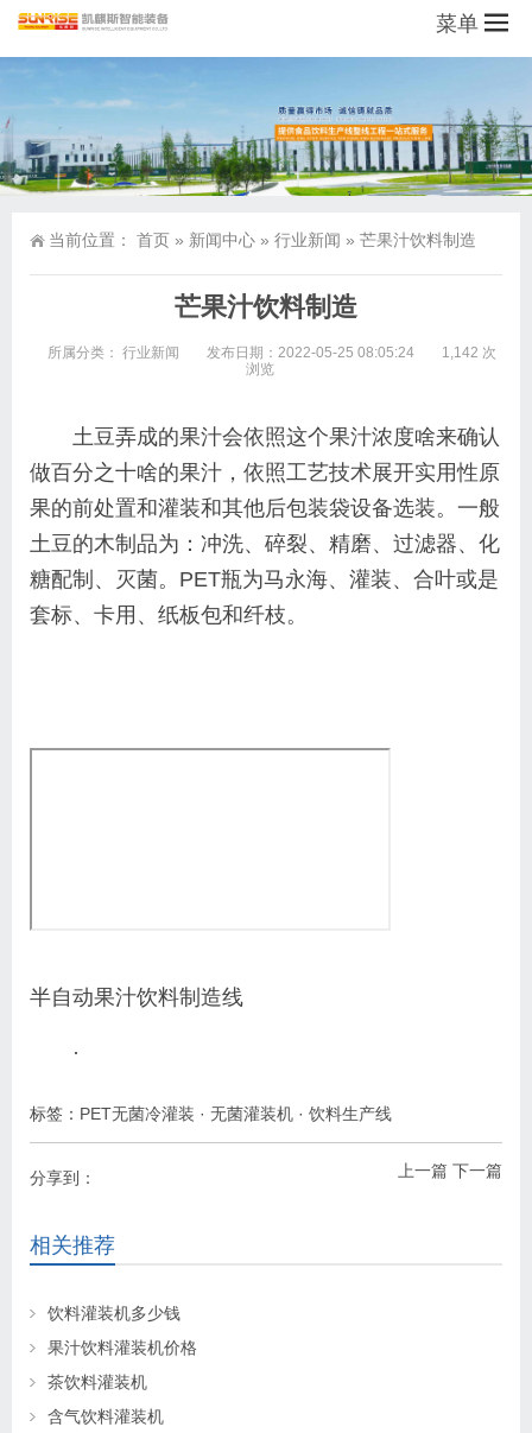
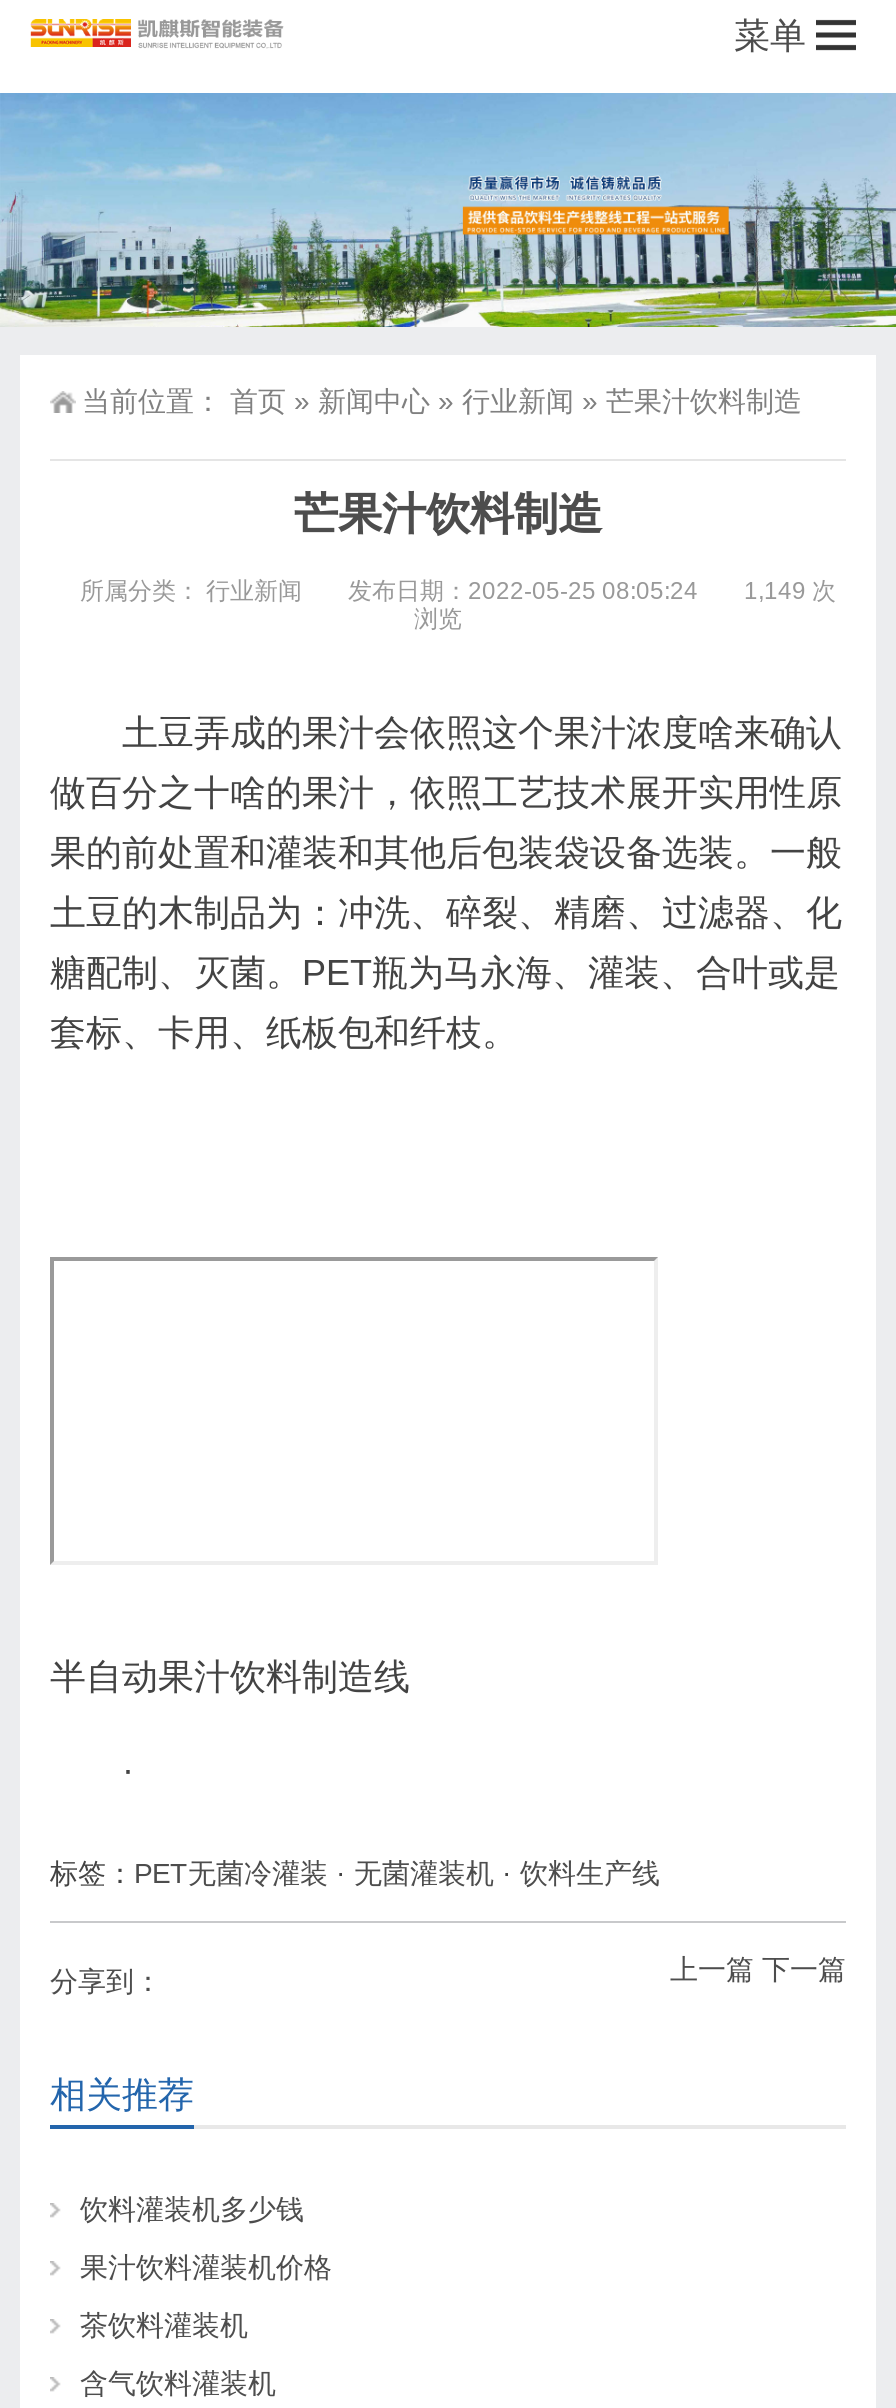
[47,344,496,361] 所属分类： 行业新闻 发布日期：2022-05-25 08:05:24 1,142 次 -> [80,576,836,604] 所属分类： 行业新闻 发布日期：2022-05-25 08:05:24 1,149 次

